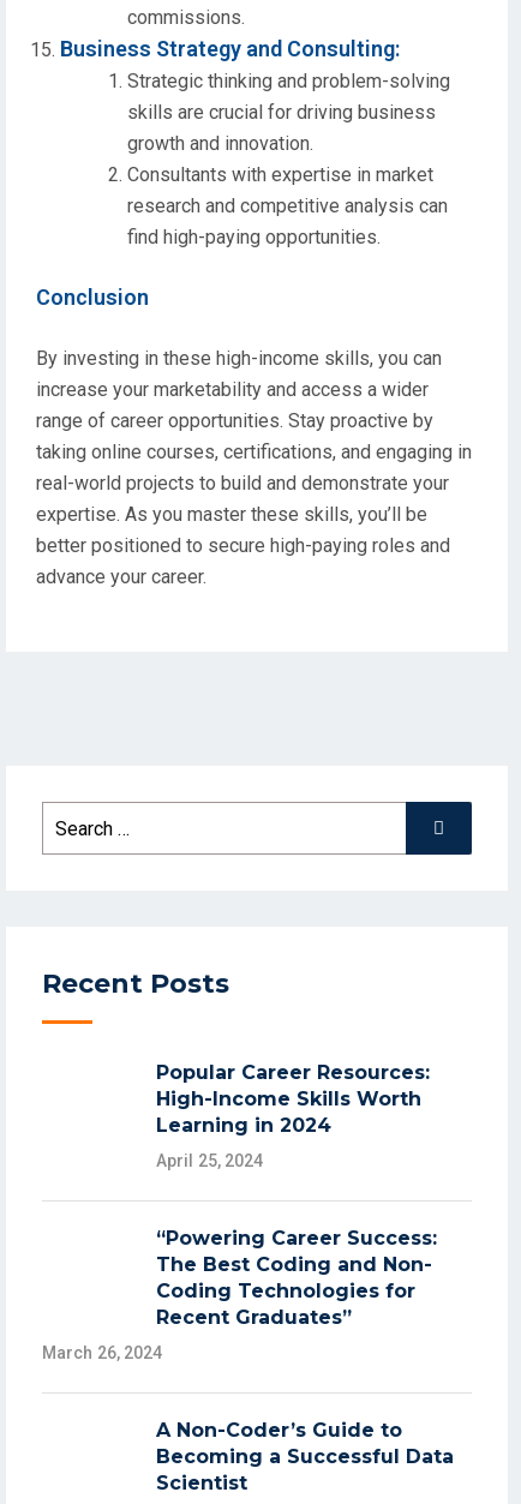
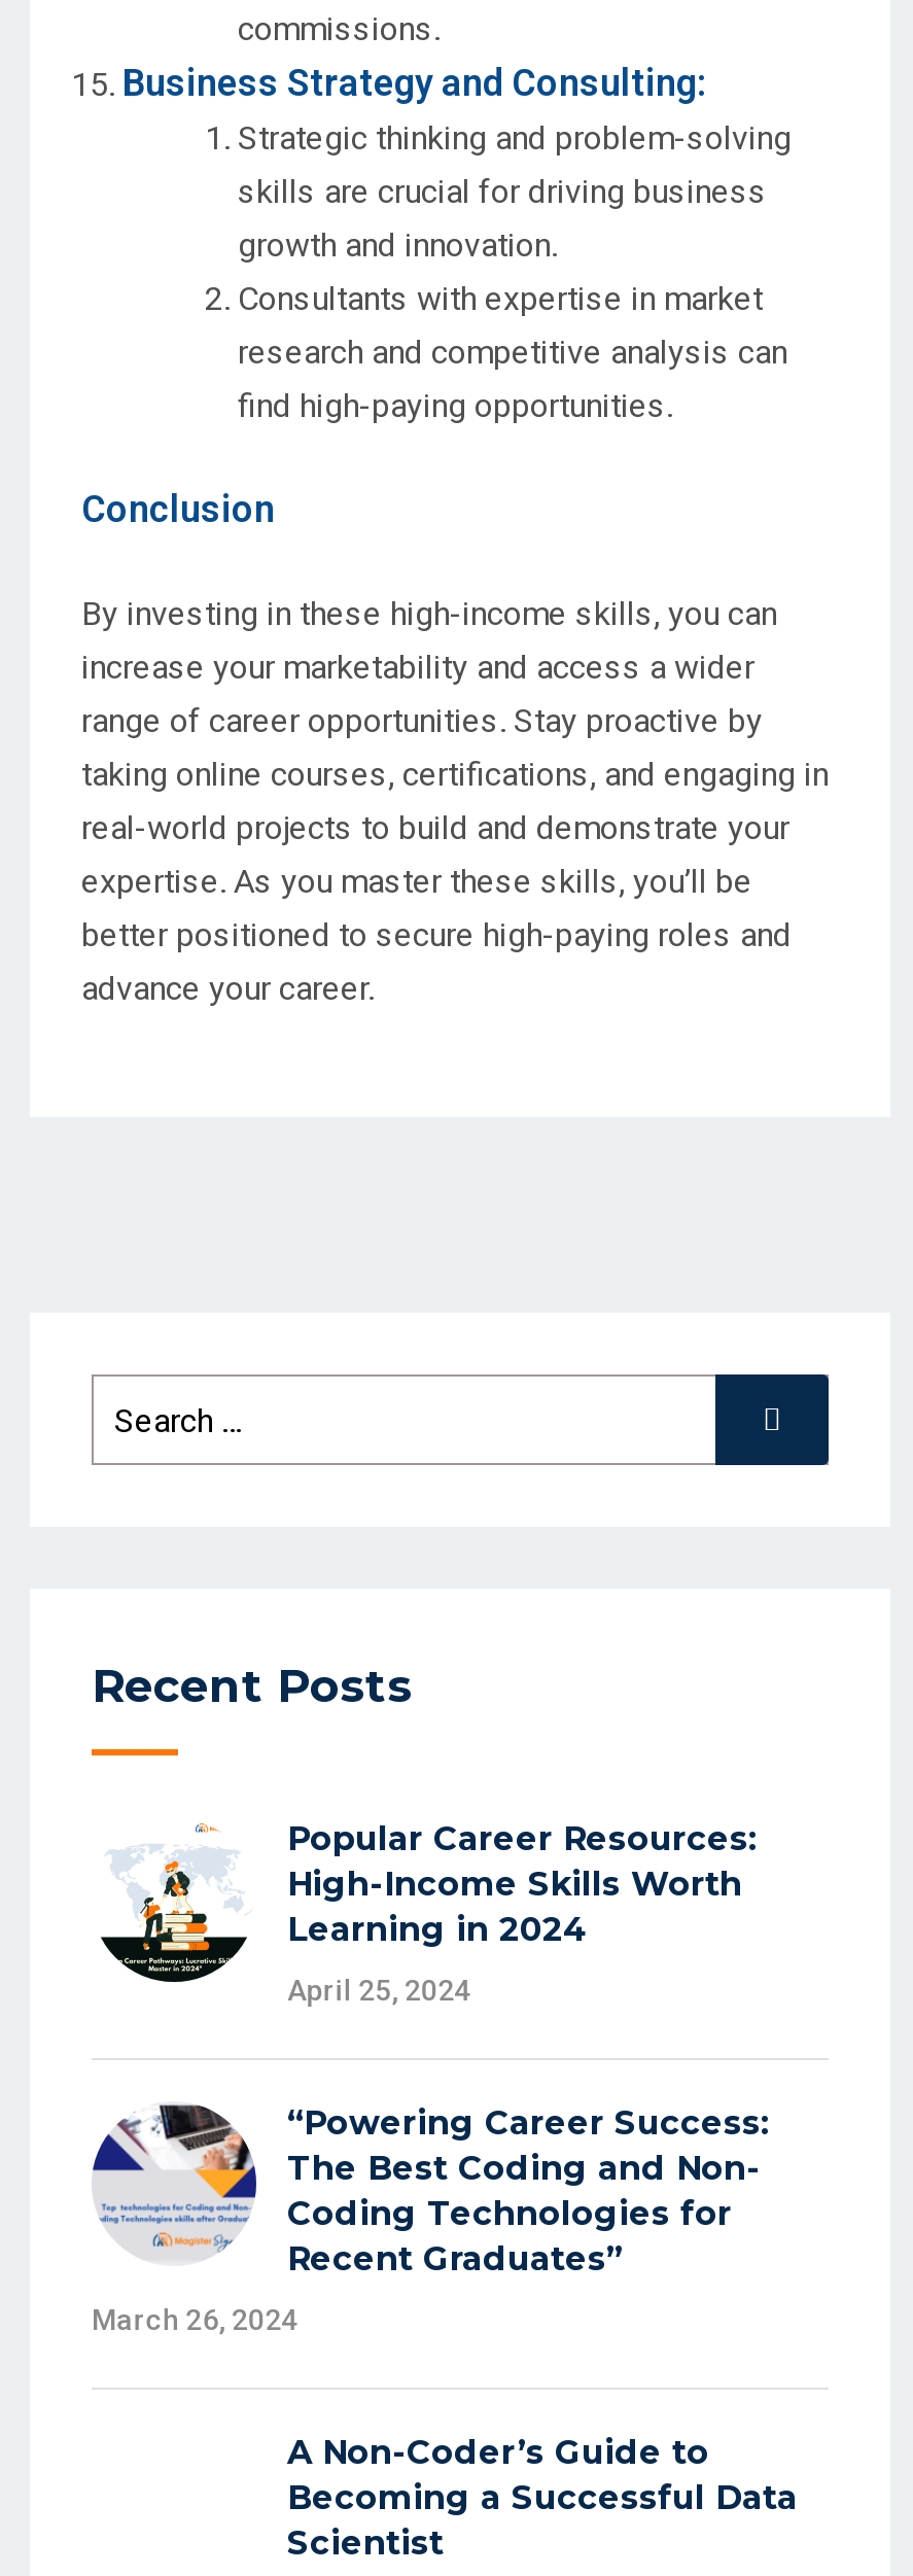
none -> [100,1821,248,1984] [image]
none -> [92,2101,258,2262] [image]

